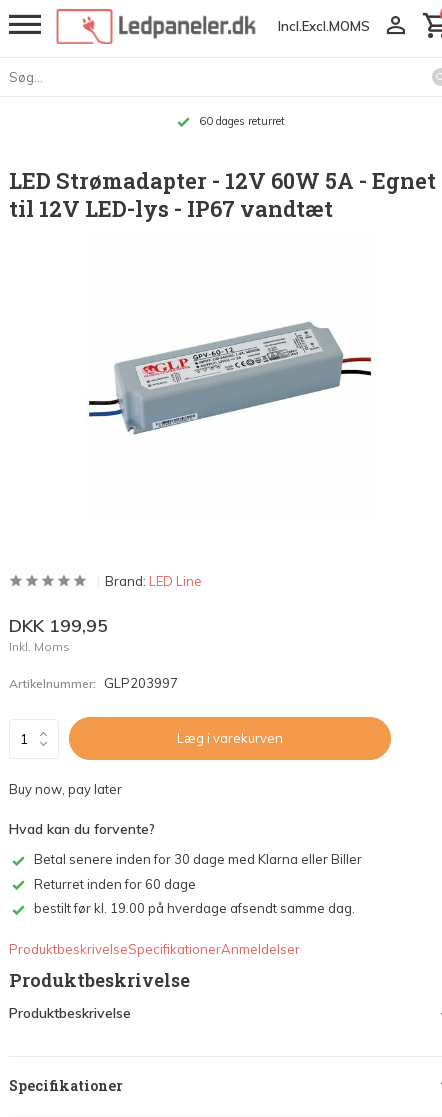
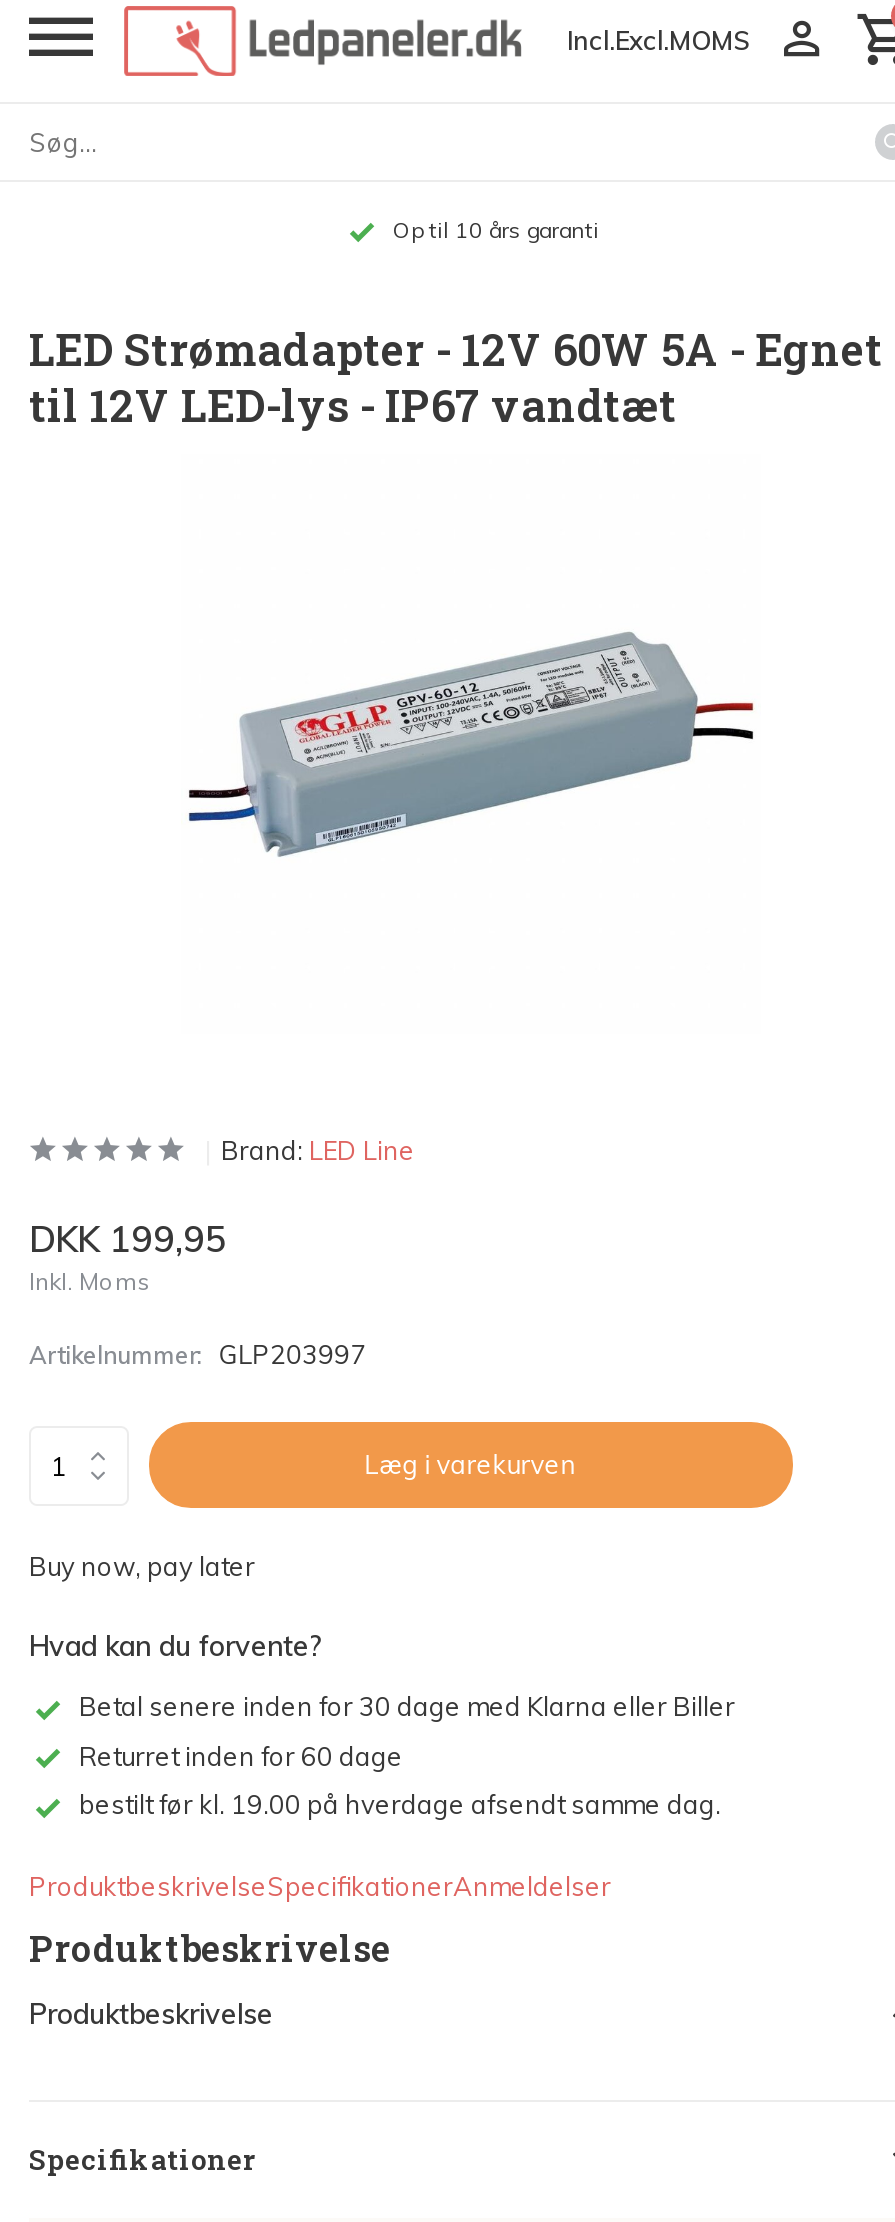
[196,114,285,128] 60 dages returret -> [387,216,599,244] Op til 10 års garanti

